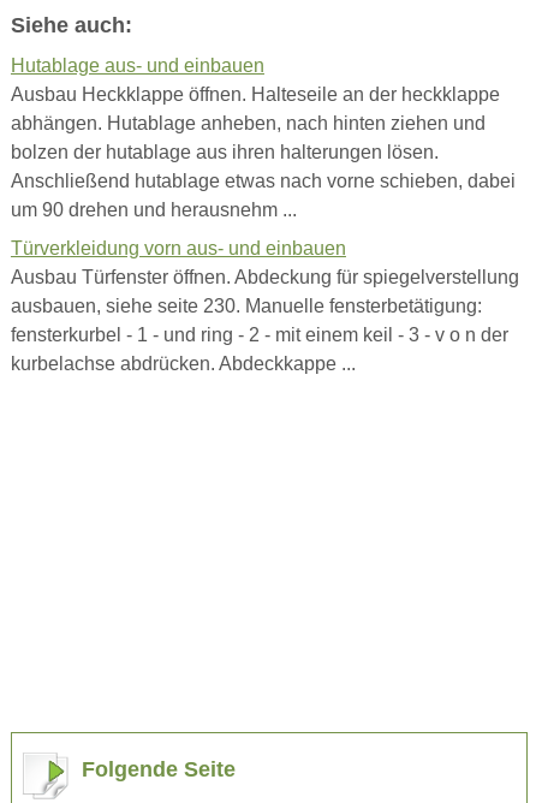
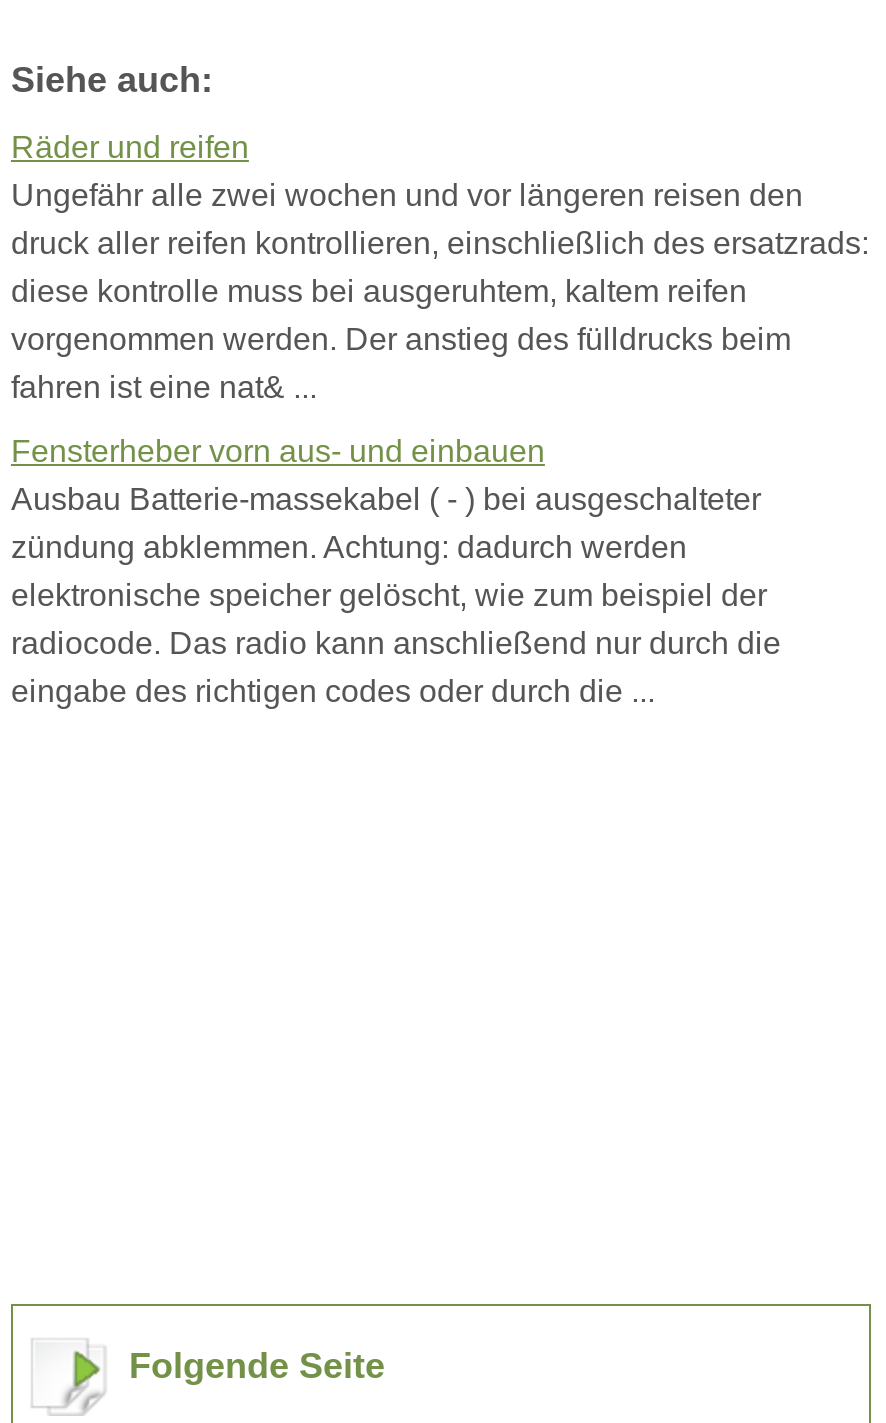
[11,56,516,220] Hutablage aus- und einbauen | Ausbau Heckklappe öffnen. Halteseile an der heckklappe | abhängen. Hutablage anheben, nach hinten ziehen und | bolzen der hutablage aus ihren halterungen lösen. | Anschließend hutablage etwas nach vorne schieben, dabei | um 90 drehen und herausnehm ... -> [11,130,869,404] Räder und reifen | Ungefähr alle zwei wochen und vor längeren reisen den | druck aller reifen kontrollieren, einschließlich des ersatzrads: | diese kontrolle muss bei ausgeruhtem, kaltem reifen | vorgenommen werden. Der anstieg des fülldrucks beim | fahren ist eine nat& ...
[11,238,519,374] Türverkleidung vorn aus- und einbauen | Ausbau Türfenster öffnen. Abdeckung für spiegelverstellung | ausbauen, siehe seite 230. Manuelle fensterbetätigung: | fensterkurbel - 1 - und ring - 2 - mit einem keil - 3 - v o n der | kurbelachse abdrücken. Abdeckkappe ... -> [11,434,781,708] Fensterheber vorn aus- und einbauen | Ausbau Batterie-massekabel ( - ) bei ausgeschalteter | zündung abklemmen. Achtung: dadurch werden | elektronische speicher gelöscht, wie zum beispiel der | radiocode. Das radio kann anschließend nur durch die | eingabe des richtigen codes oder durch die ...

